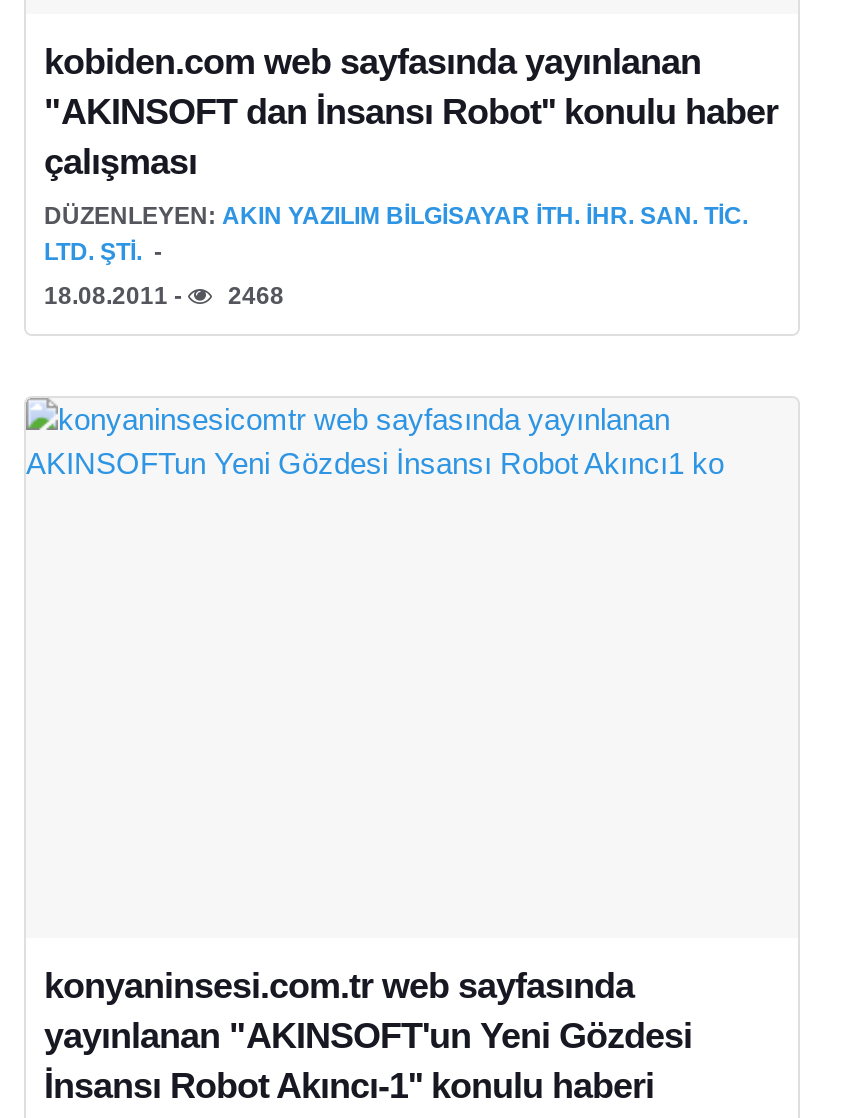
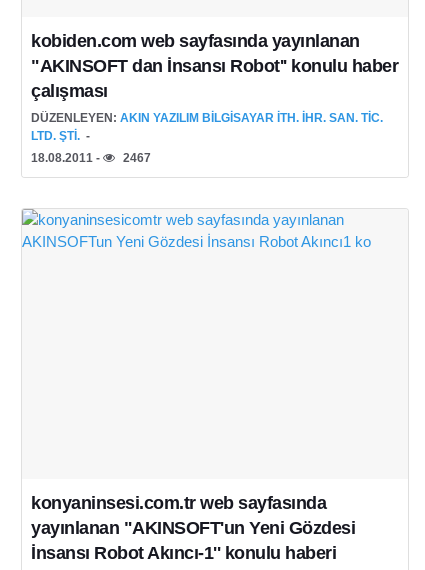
[44,282,284,310] 18.08.2011 - 2468 -> [31,151,151,165] 18.08.2011 - 2467

